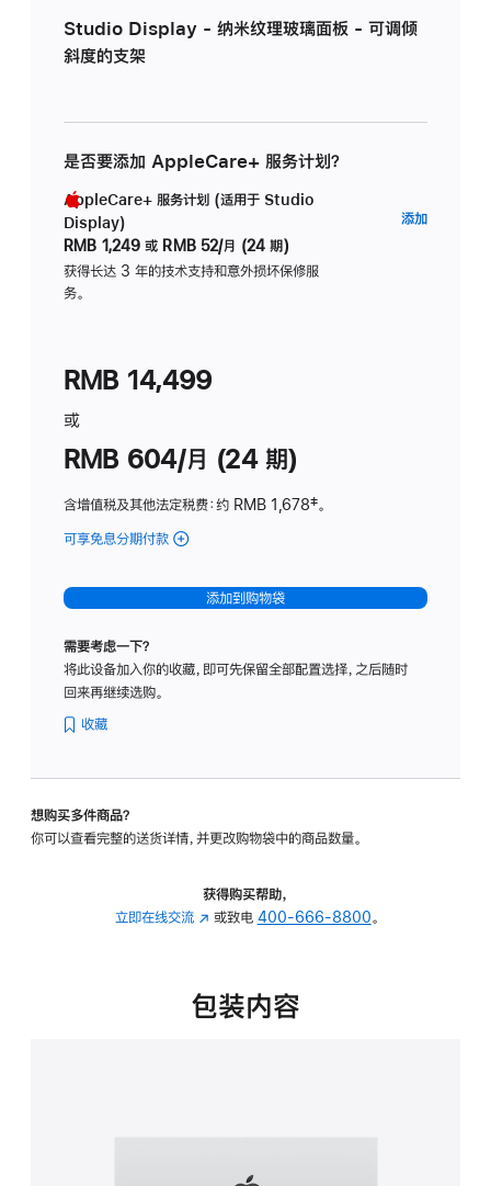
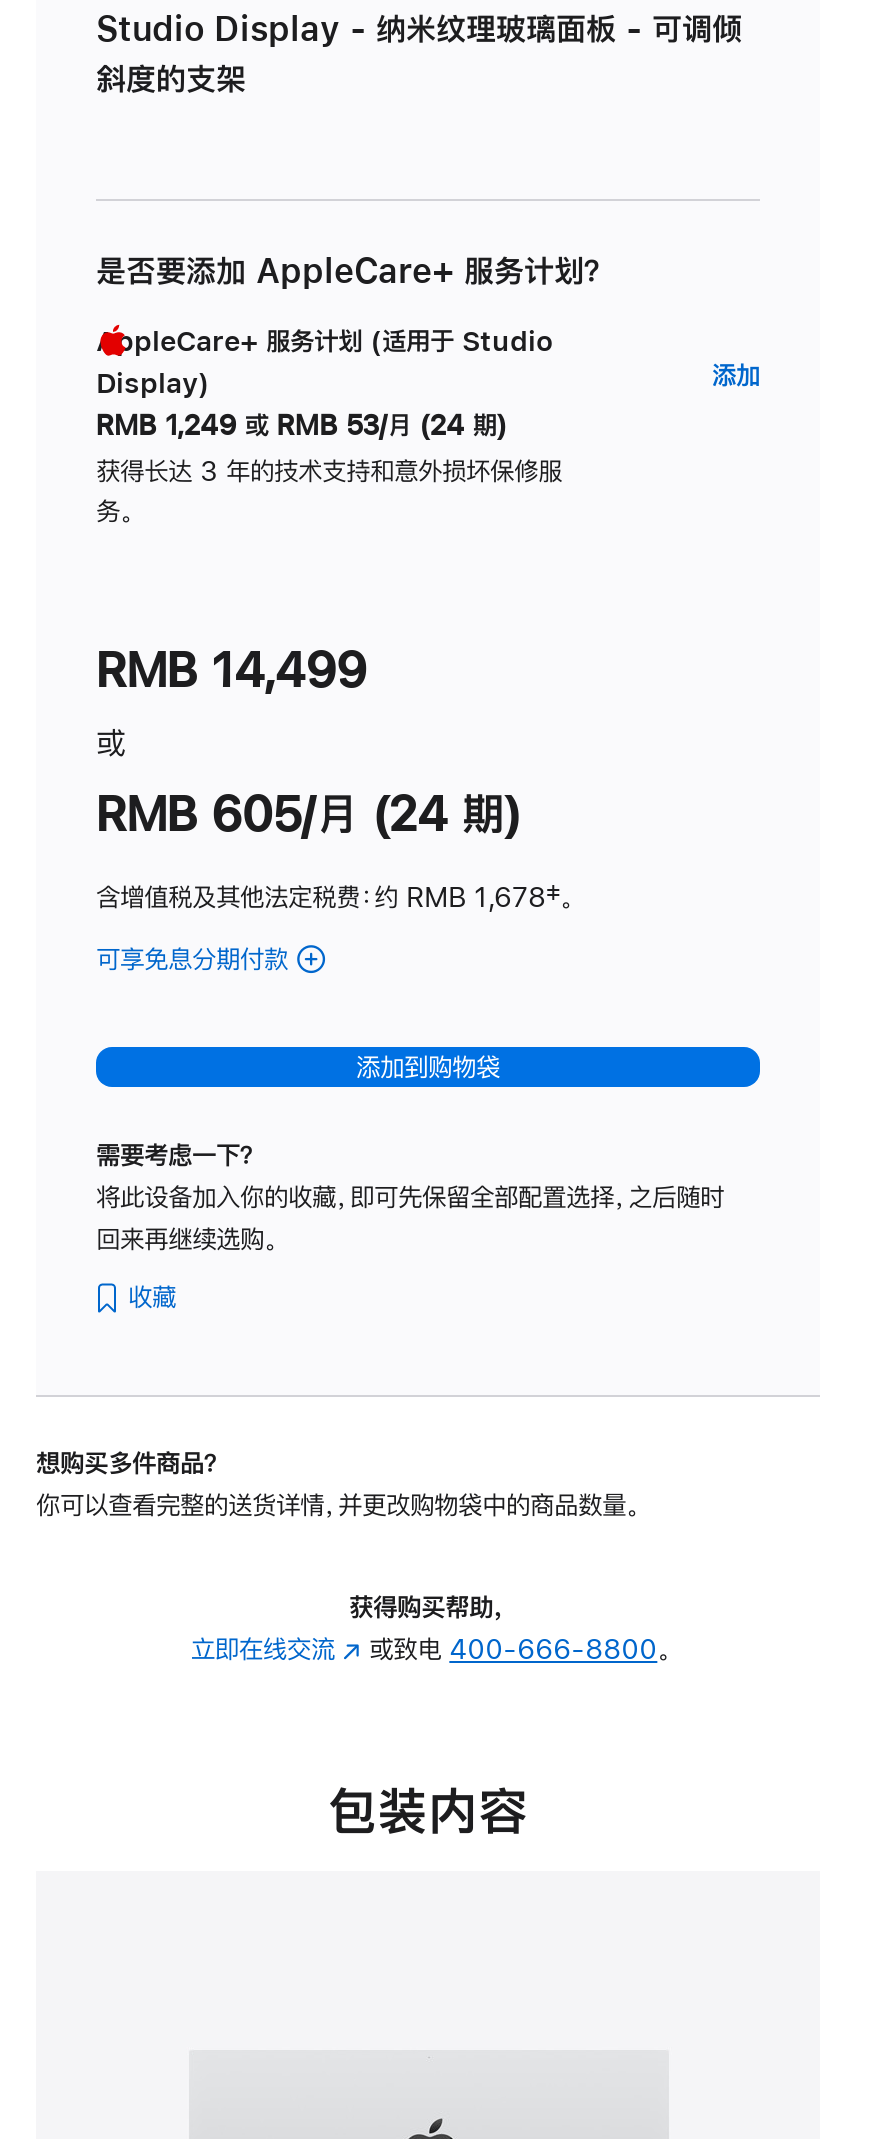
[64,238,289,254] RMB 1,249 或 RMB 52/月 (24 期) -> [96,412,507,440] RMB 1,249 或 RMB 53/月 (24 期)
[64,446,298,472] RMB 604/月 (24 期) -> [96,790,521,838] RMB 605/月 (24 期)

